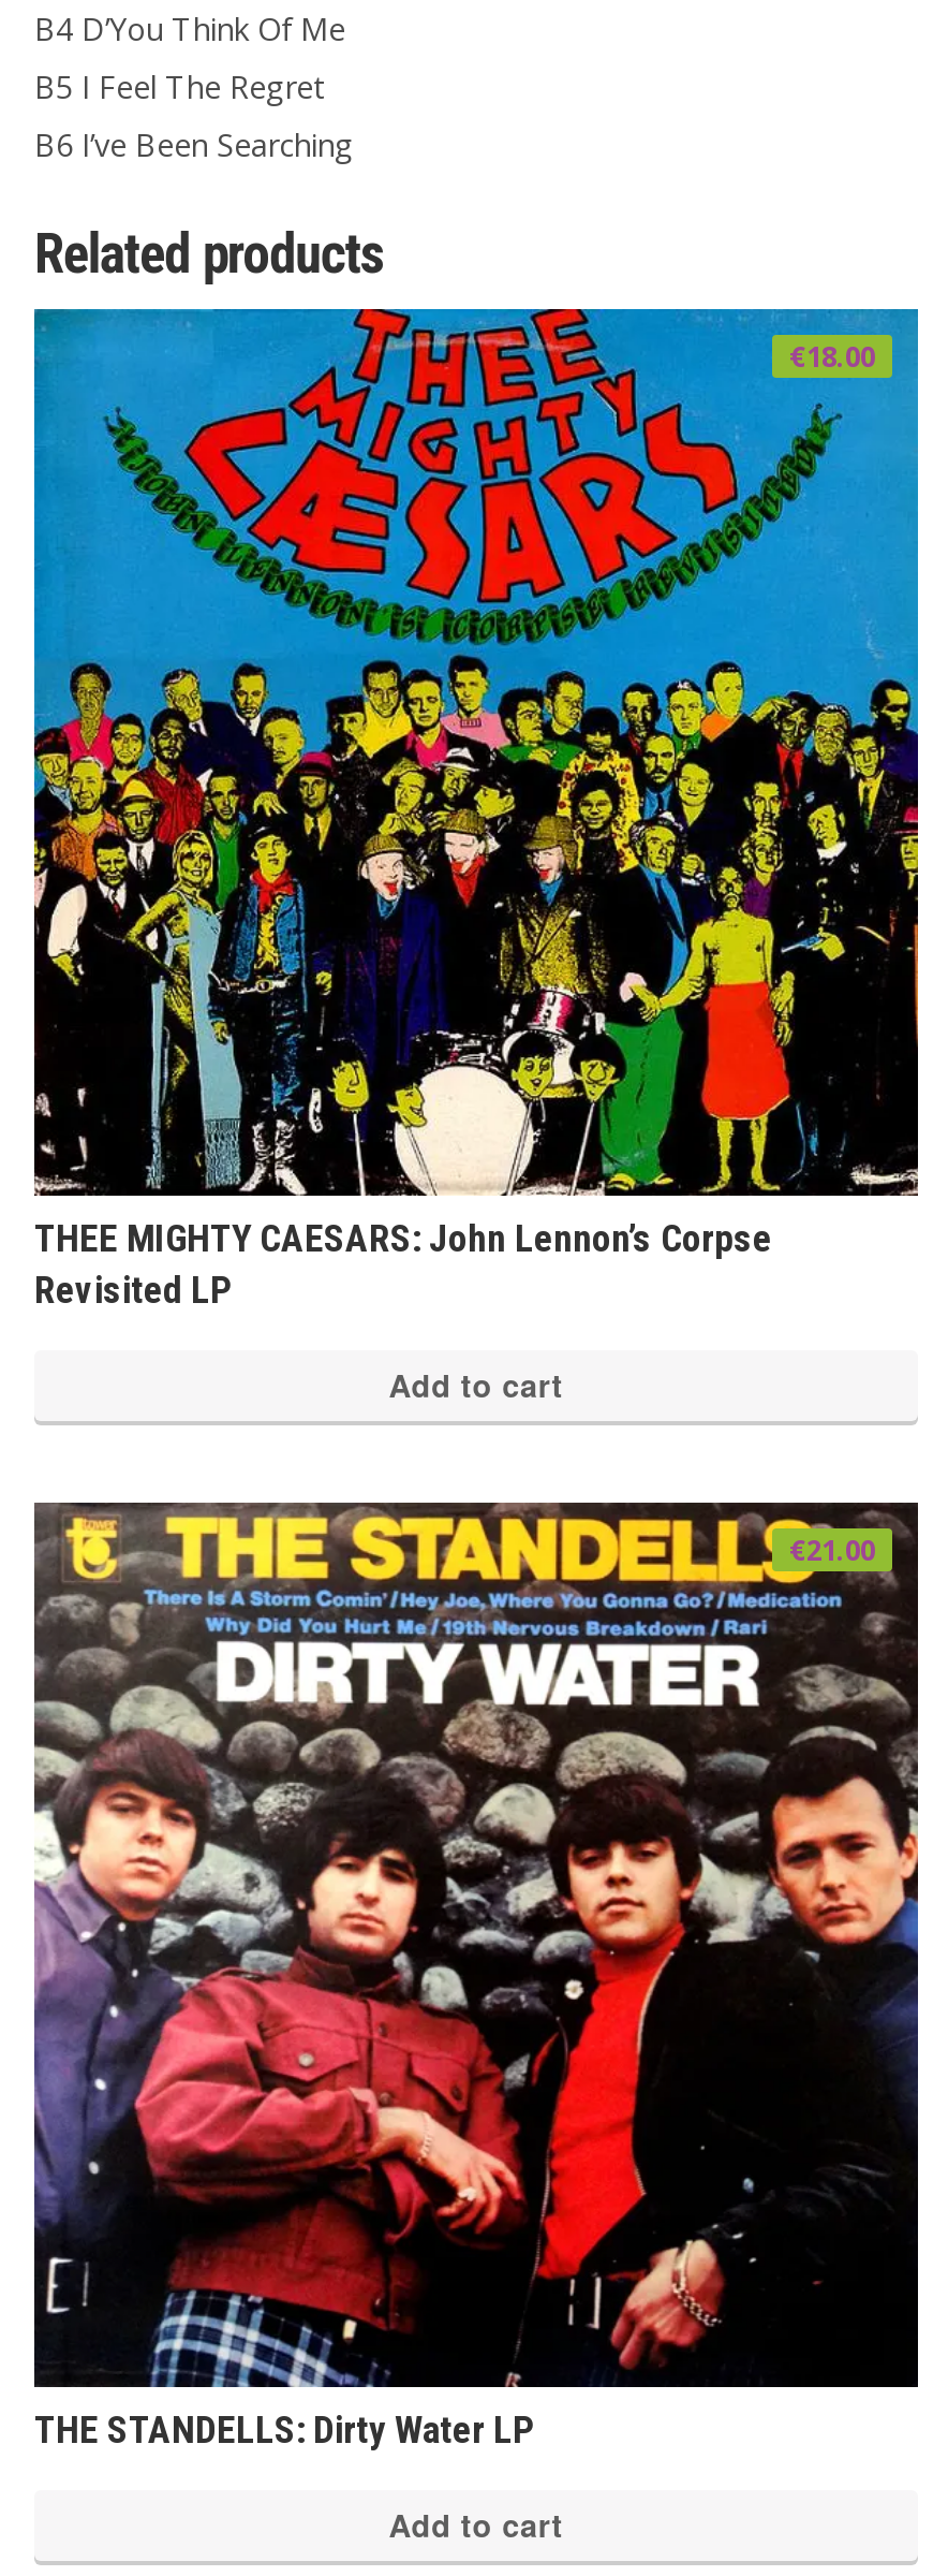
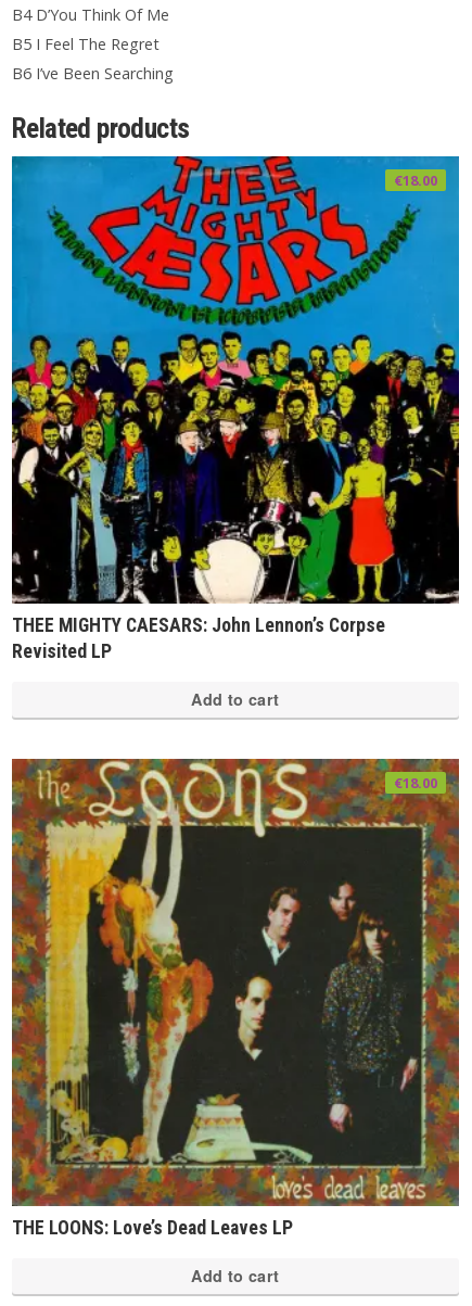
[32,1503,920,2389] [image] | €21.00 -> [11,759,460,1207] [image] | €18.00
[34,2408,534,2451] THE STANDELLS: Dirty Water LP -> [12,1217,293,1239] THE LOONS: Love’s Dead Leaves LP

